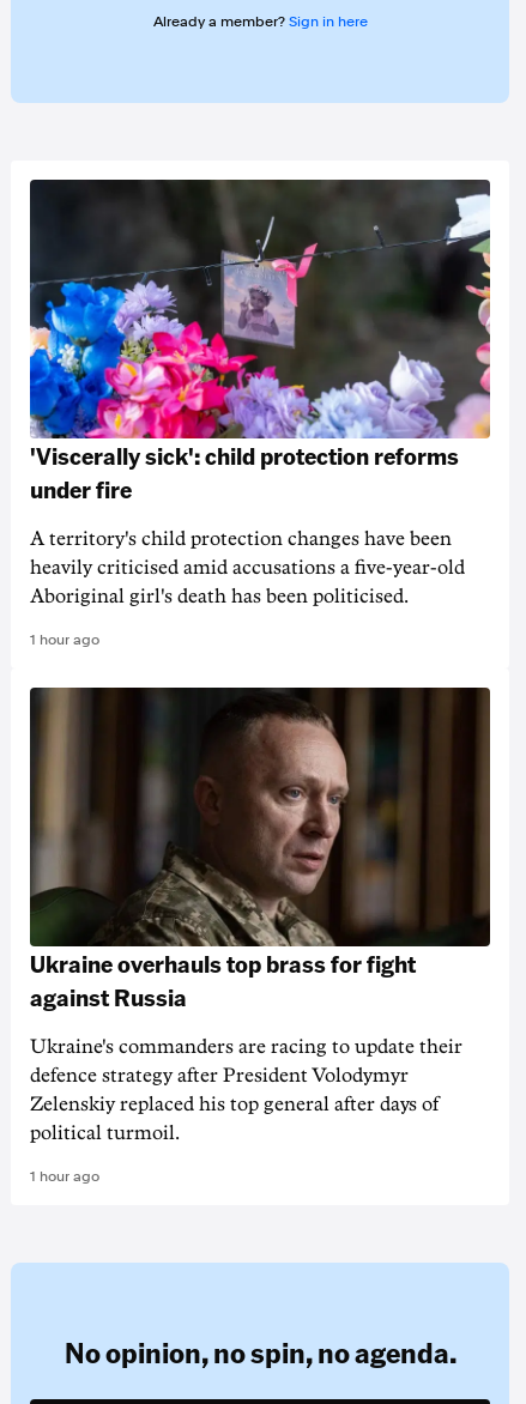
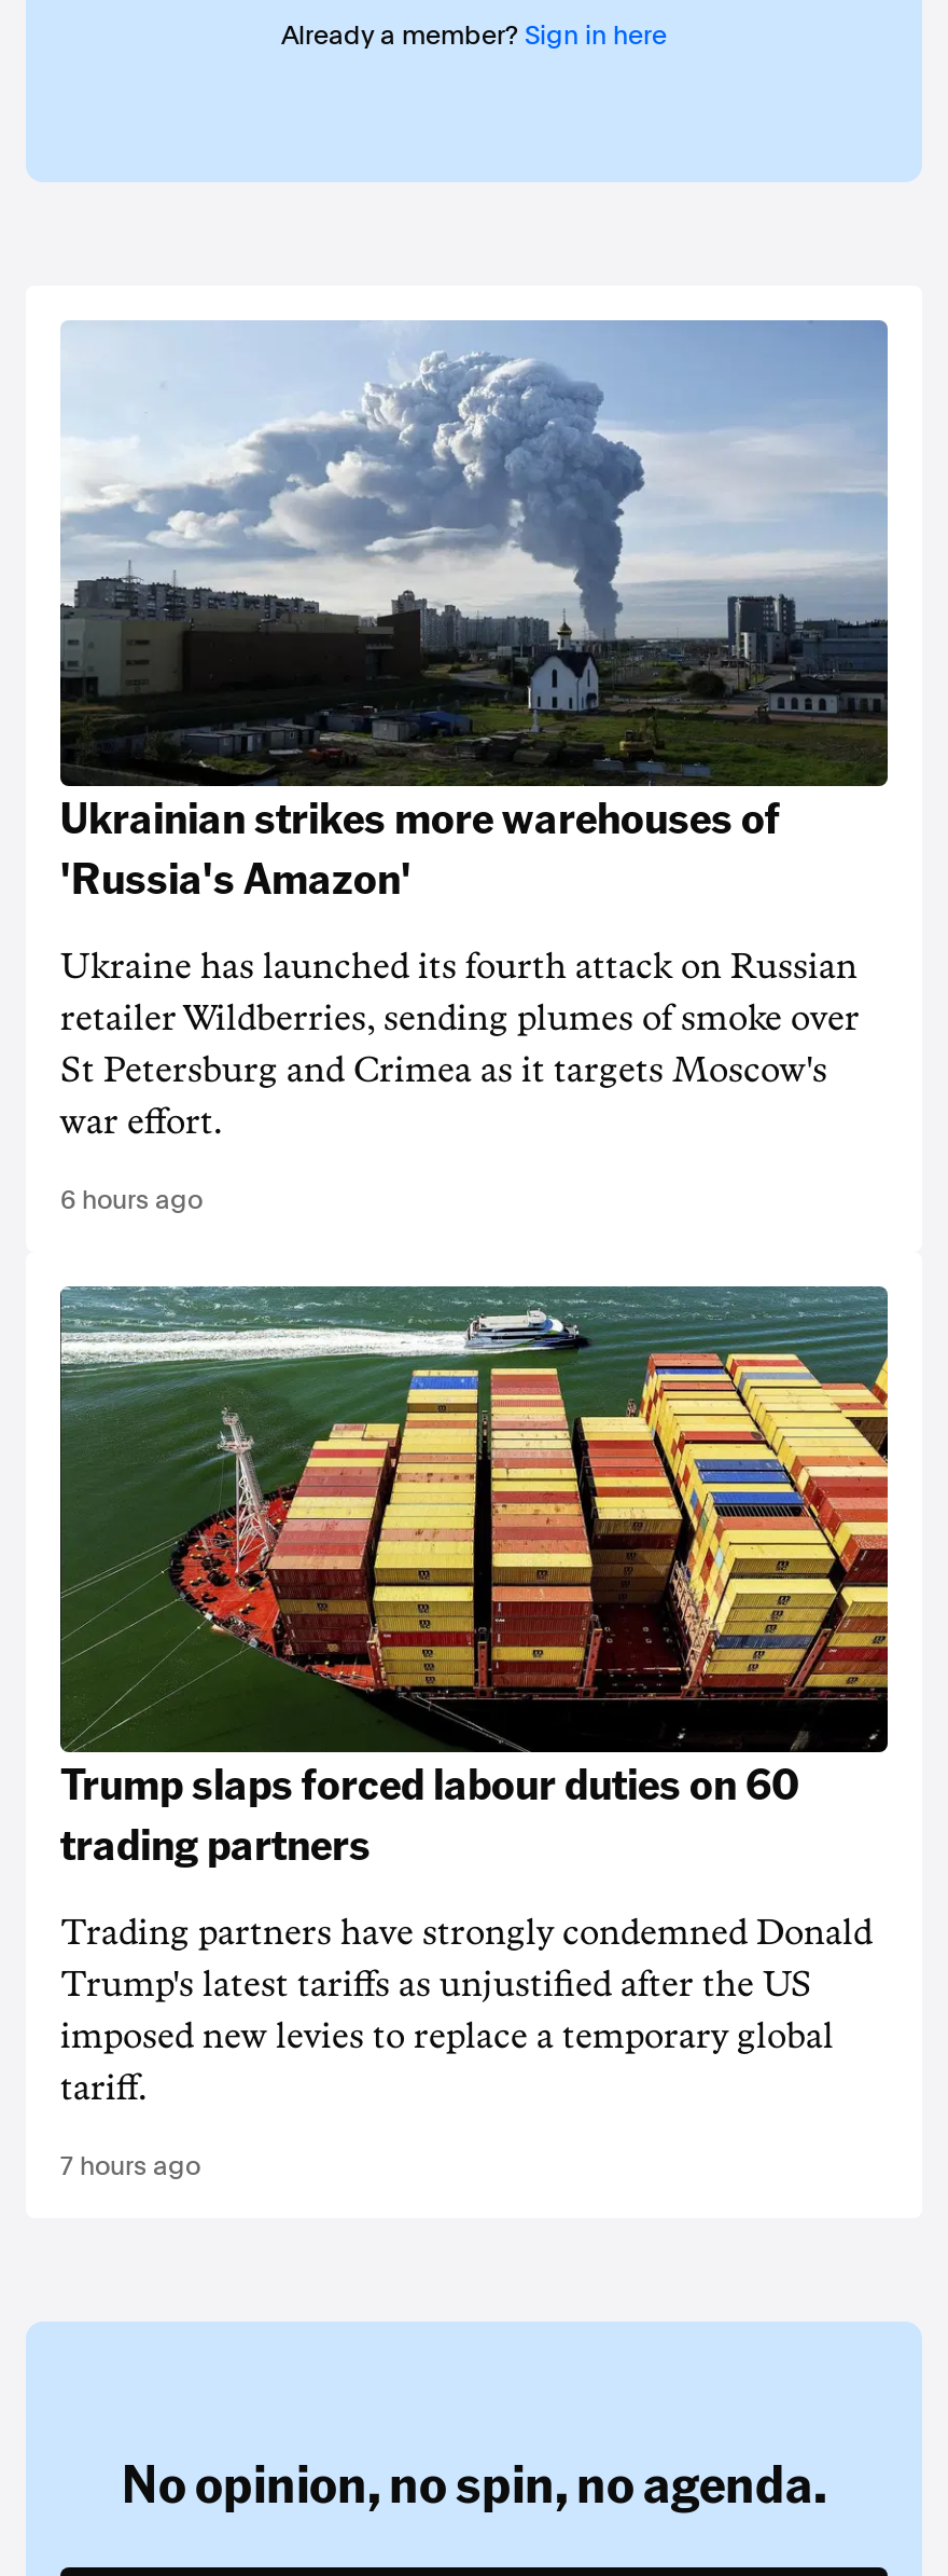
[29,178,491,648] [image] | 'Viscerally sick': child protection reforms | under fire | A territory's child protection changes have been | heavily criticised amid accusations a five-year-old | Aboriginal girl's death has been politicised. | 1 hour ago -> [58,318,890,1215] [image] | Ukrainian strikes more warehouses of | 'Russia's Amazon' | Ukraine has launched its fourth attack on Russian | retailer Wildberries, sending plumes of smoke over | St Petersburg and Crimea as it targets Moscow's | war effort. | 6 hours ago
[30,686,491,1185] [image] | Ukraine overhauls top brass for fight | against Russia | Ukraine's commanders are racing to update their | defence strategy after President Volodymyr | Zelenskiy replaced his top general after days of | political turmoil. | 1 hour ago -> [60,1284,890,2181] [image] | Trump slaps forced labour duties on 60 | trading partners | Trading partners have strongly condemned Donald | Trump's latest tariffs as unjustified after the US | imposed new levies to replace a temporary global | tariff. | 7 hours ago

